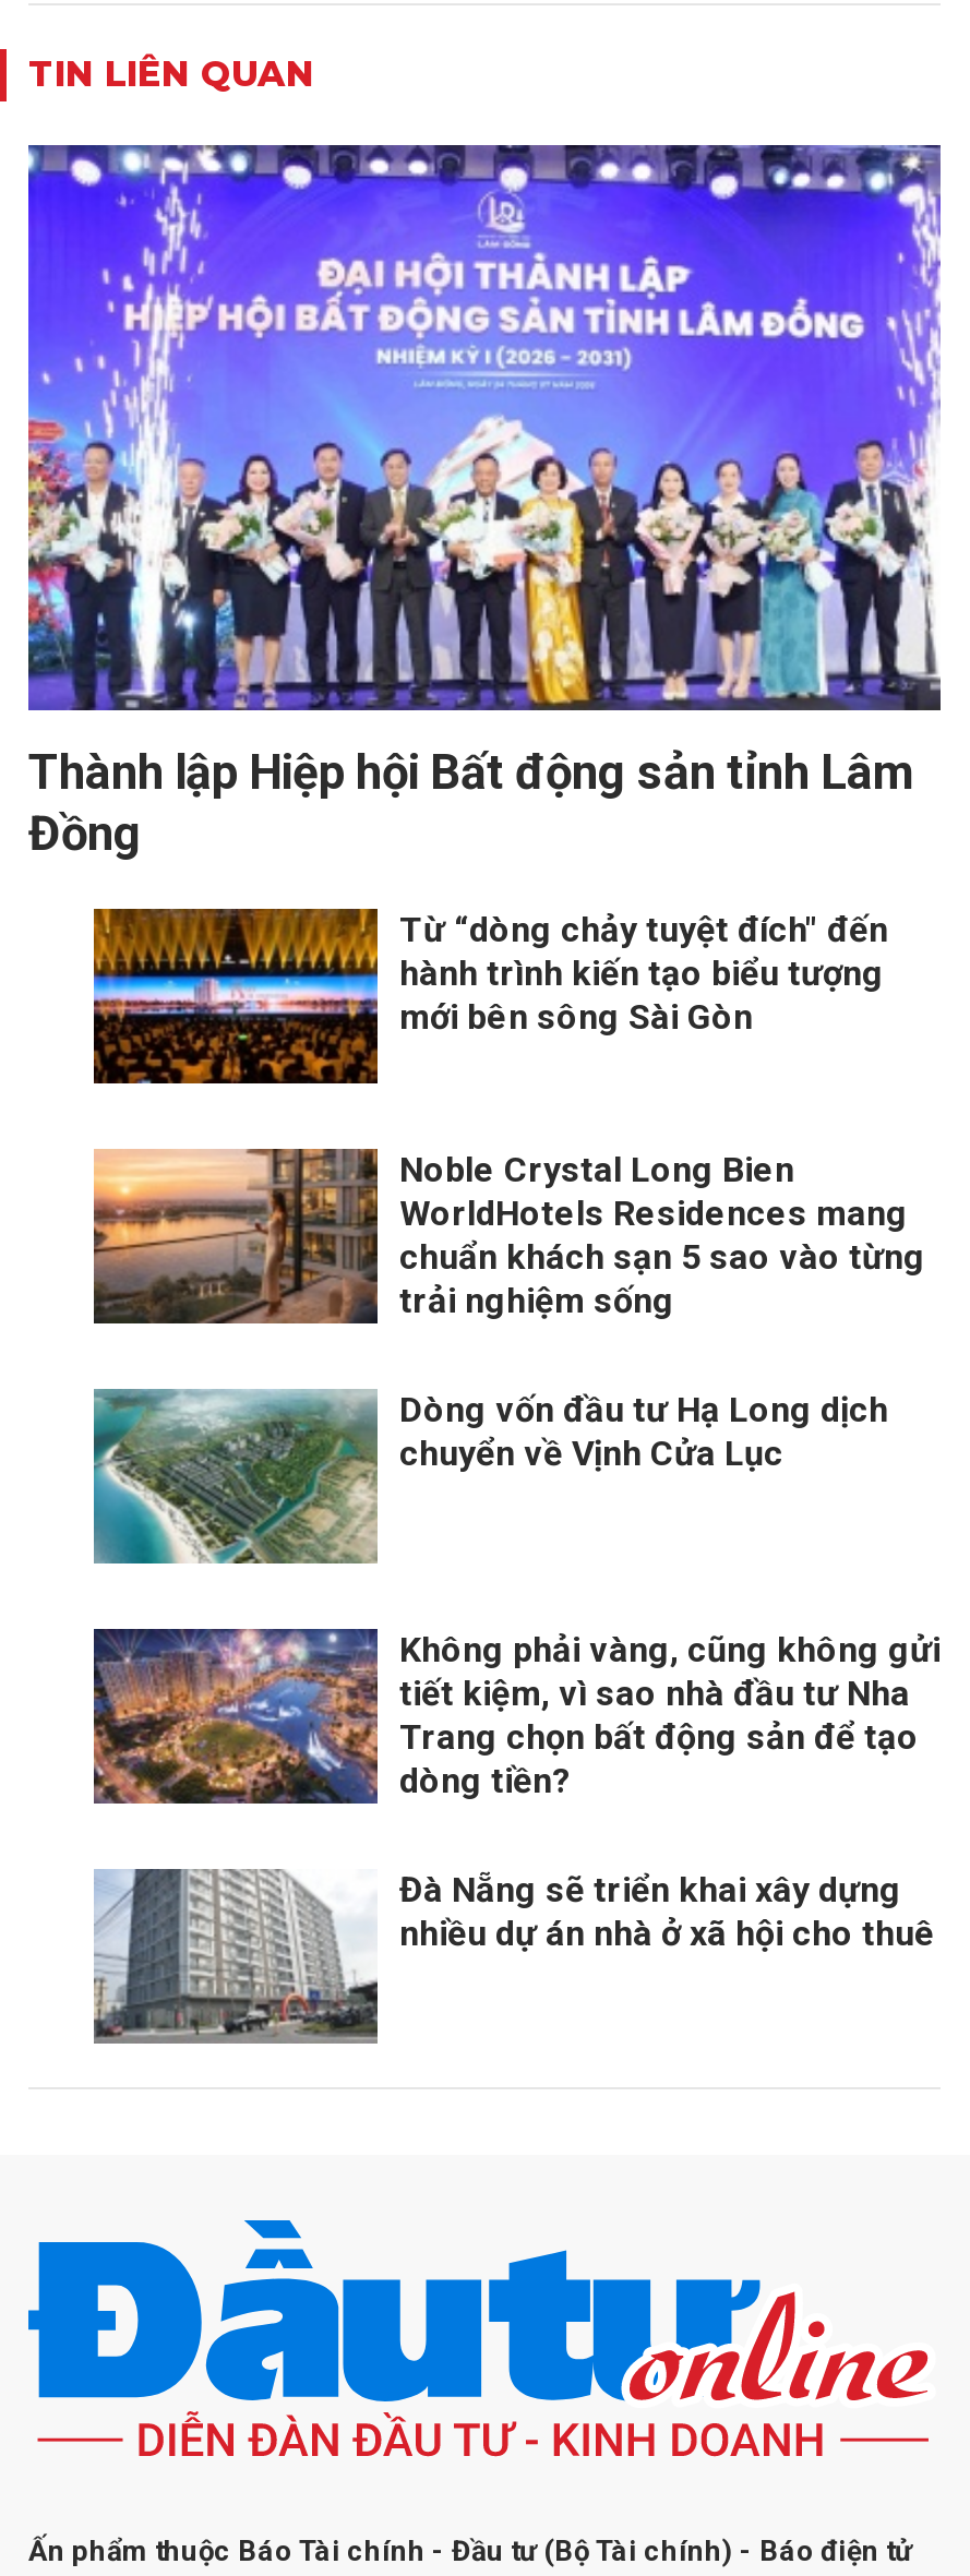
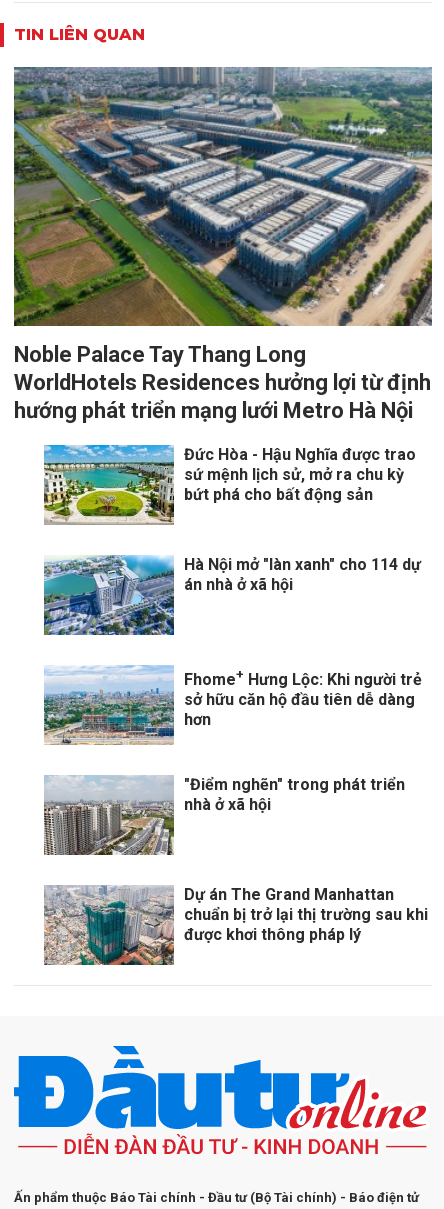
[26,145,941,861] [image] | Thành lập Hiệp hội Bất động sản tỉnh Lâm | Đồng -> [13,67,433,423] [image] | Noble Palace Tay Thang Long | WorldHotels Residences hưởng lợi từ định | hướng phát triển mạng lưới Metro Hà Nội
[92,909,888,1083] [image] | Từ “dòng chảy tuyệt đích" đến | hành trình kiến tạo biểu tượng | mới bên sông Sài Gòn -> [43,444,416,525] [image] | Đức Hòa - Hậu Nghĩa được trao | sứ mệnh lịch sử, mở ra chu kỳ | bứt phá cho bất động sản
[92,1147,925,1326] [image] | Noble Crystal Long Bien | WorldHotels Residences mang | chuẩn khách sạn 5 sao vào từng | trải nghiệm sống -> [43,555,421,636] [image] | Hà Nội mở "làn xanh" cho 114 dự | án nhà ở xã hội
[92,1389,888,1566] [image] | Dòng vốn đầu tư Hạ Long dịch | chuyển về Vịnh Cửa Lục -> [44,665,422,745] [image] | Fhome+ Hưng Lộc: Khi người trẻ | sở hữu căn hộ đầu tiên dễ dàng | hơn
[92,1627,941,1806] [image] | Không phải vàng, cũng không gửi | tiết kiệm, vì sao nhà đầu tư Nha | Trang chọn bất động sản để tạo | dòng tiền? -> [44,775,405,856] [image] | "Điểm nghẽn" trong phát triển | nhà ở xã hội
[94,1869,936,2044] [image] | Đà Nẵng sẽ triển khai xây dựng | nhiều dự án nhà ở xã hội cho thuê -> [44,885,428,966] [image] | Dự án The Grand Manhattan | chuẩn bị trở lại thị trường sau khi | được khơi thông pháp lý

